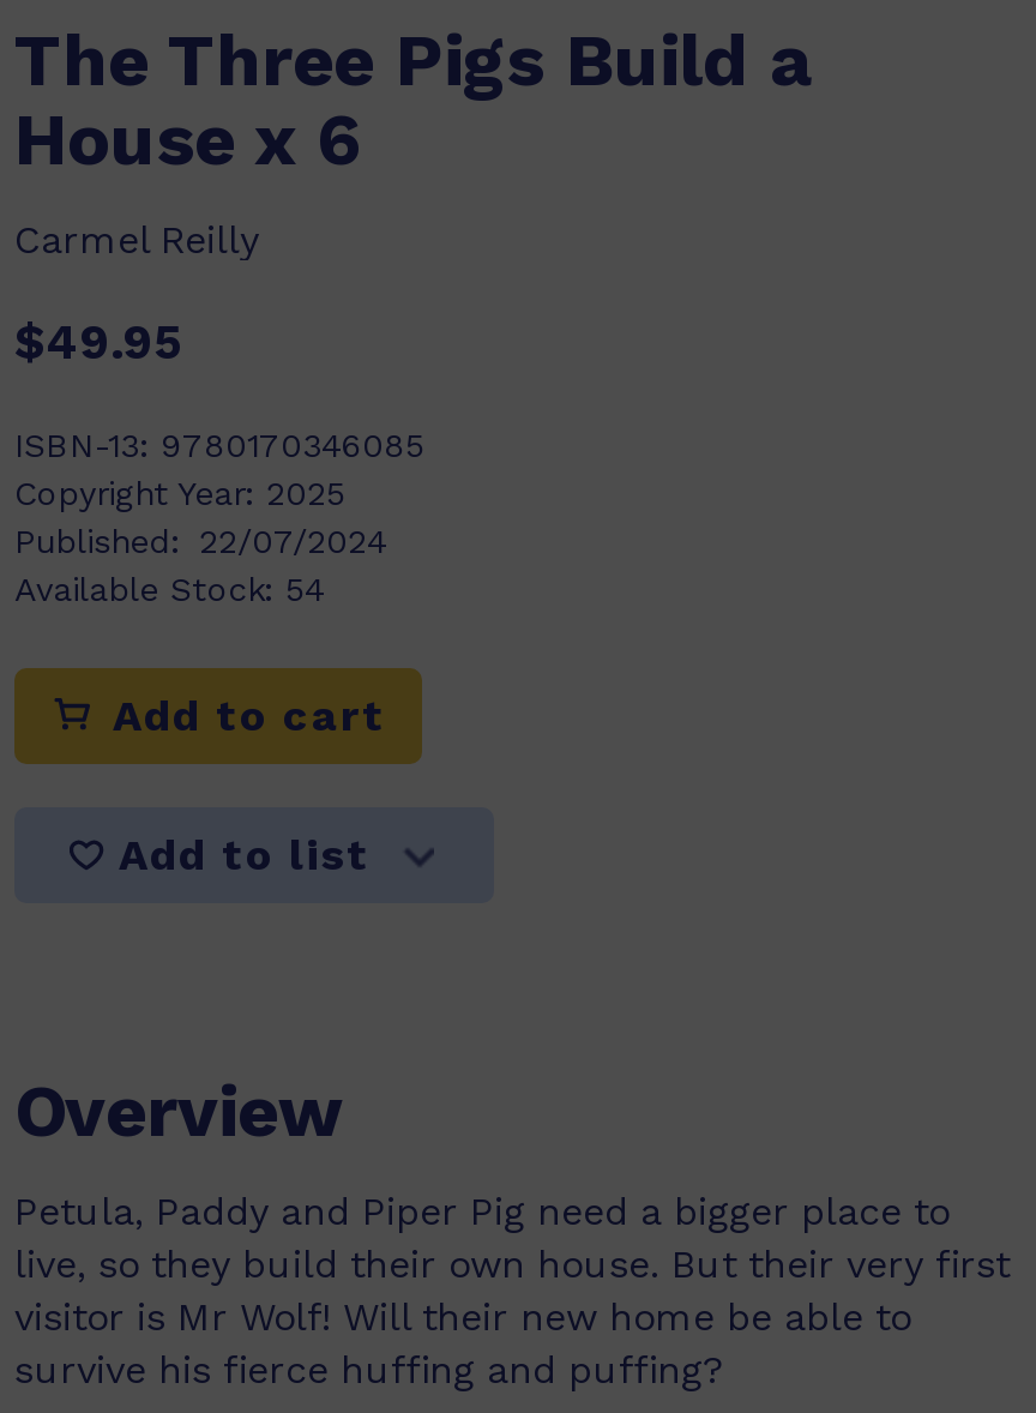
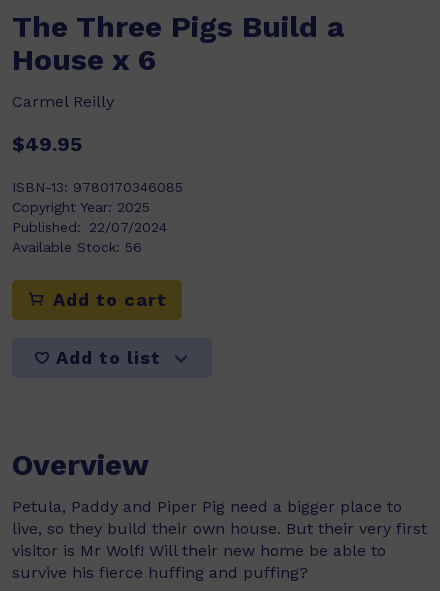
[14,570,324,608] Available Stock: 54 -> [12,239,142,255] Available Stock: 56

